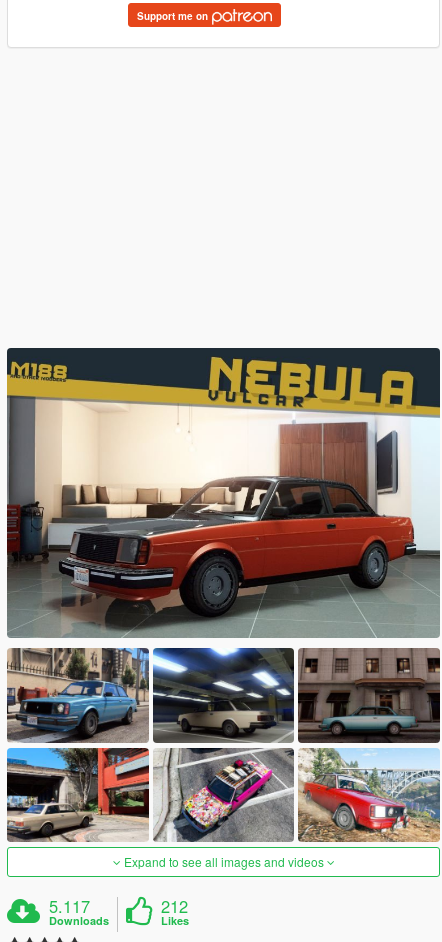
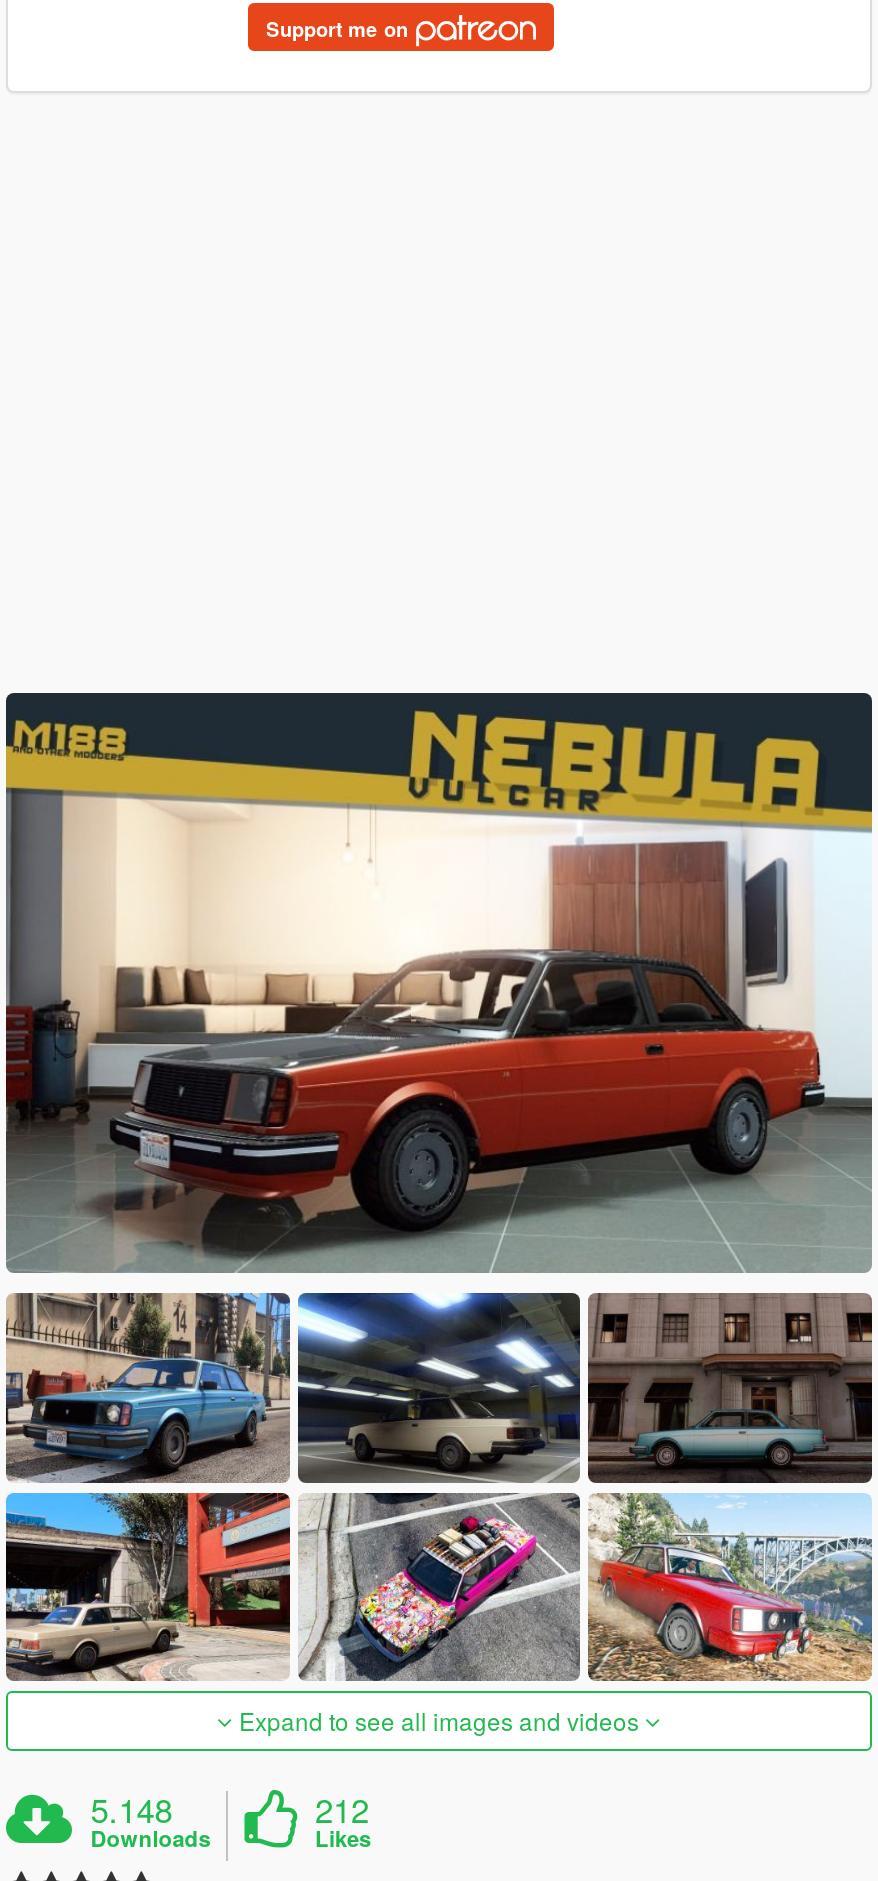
[49,894,90,918] 5.117 -> [90,1785,172,1833] 5.148

